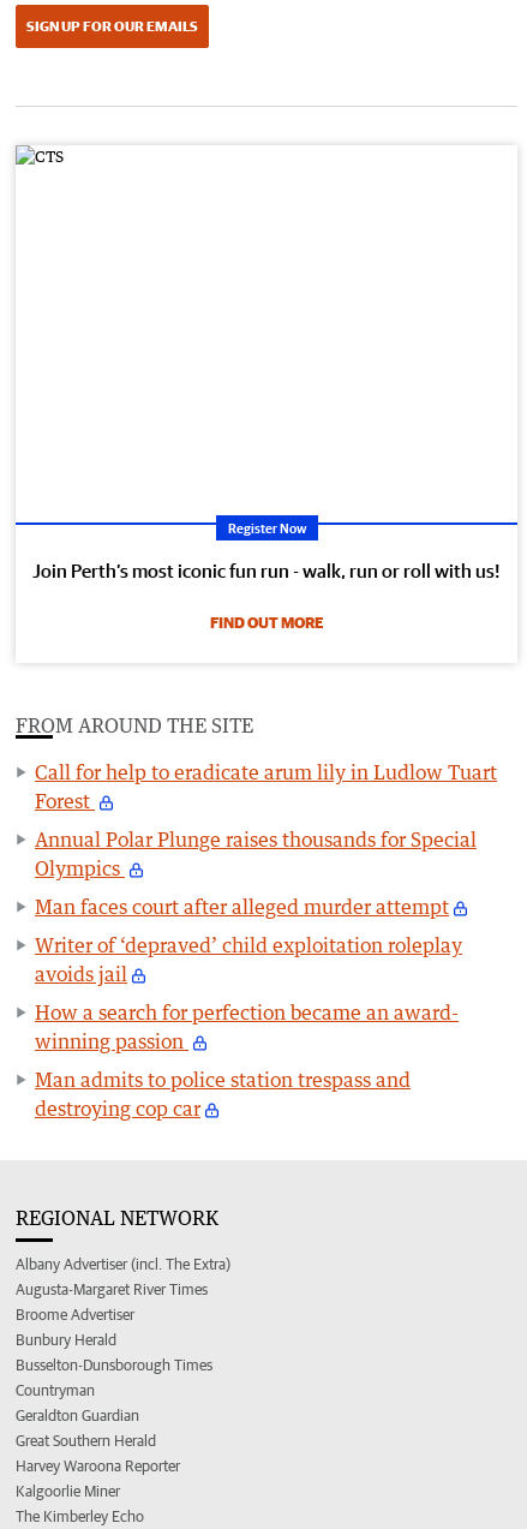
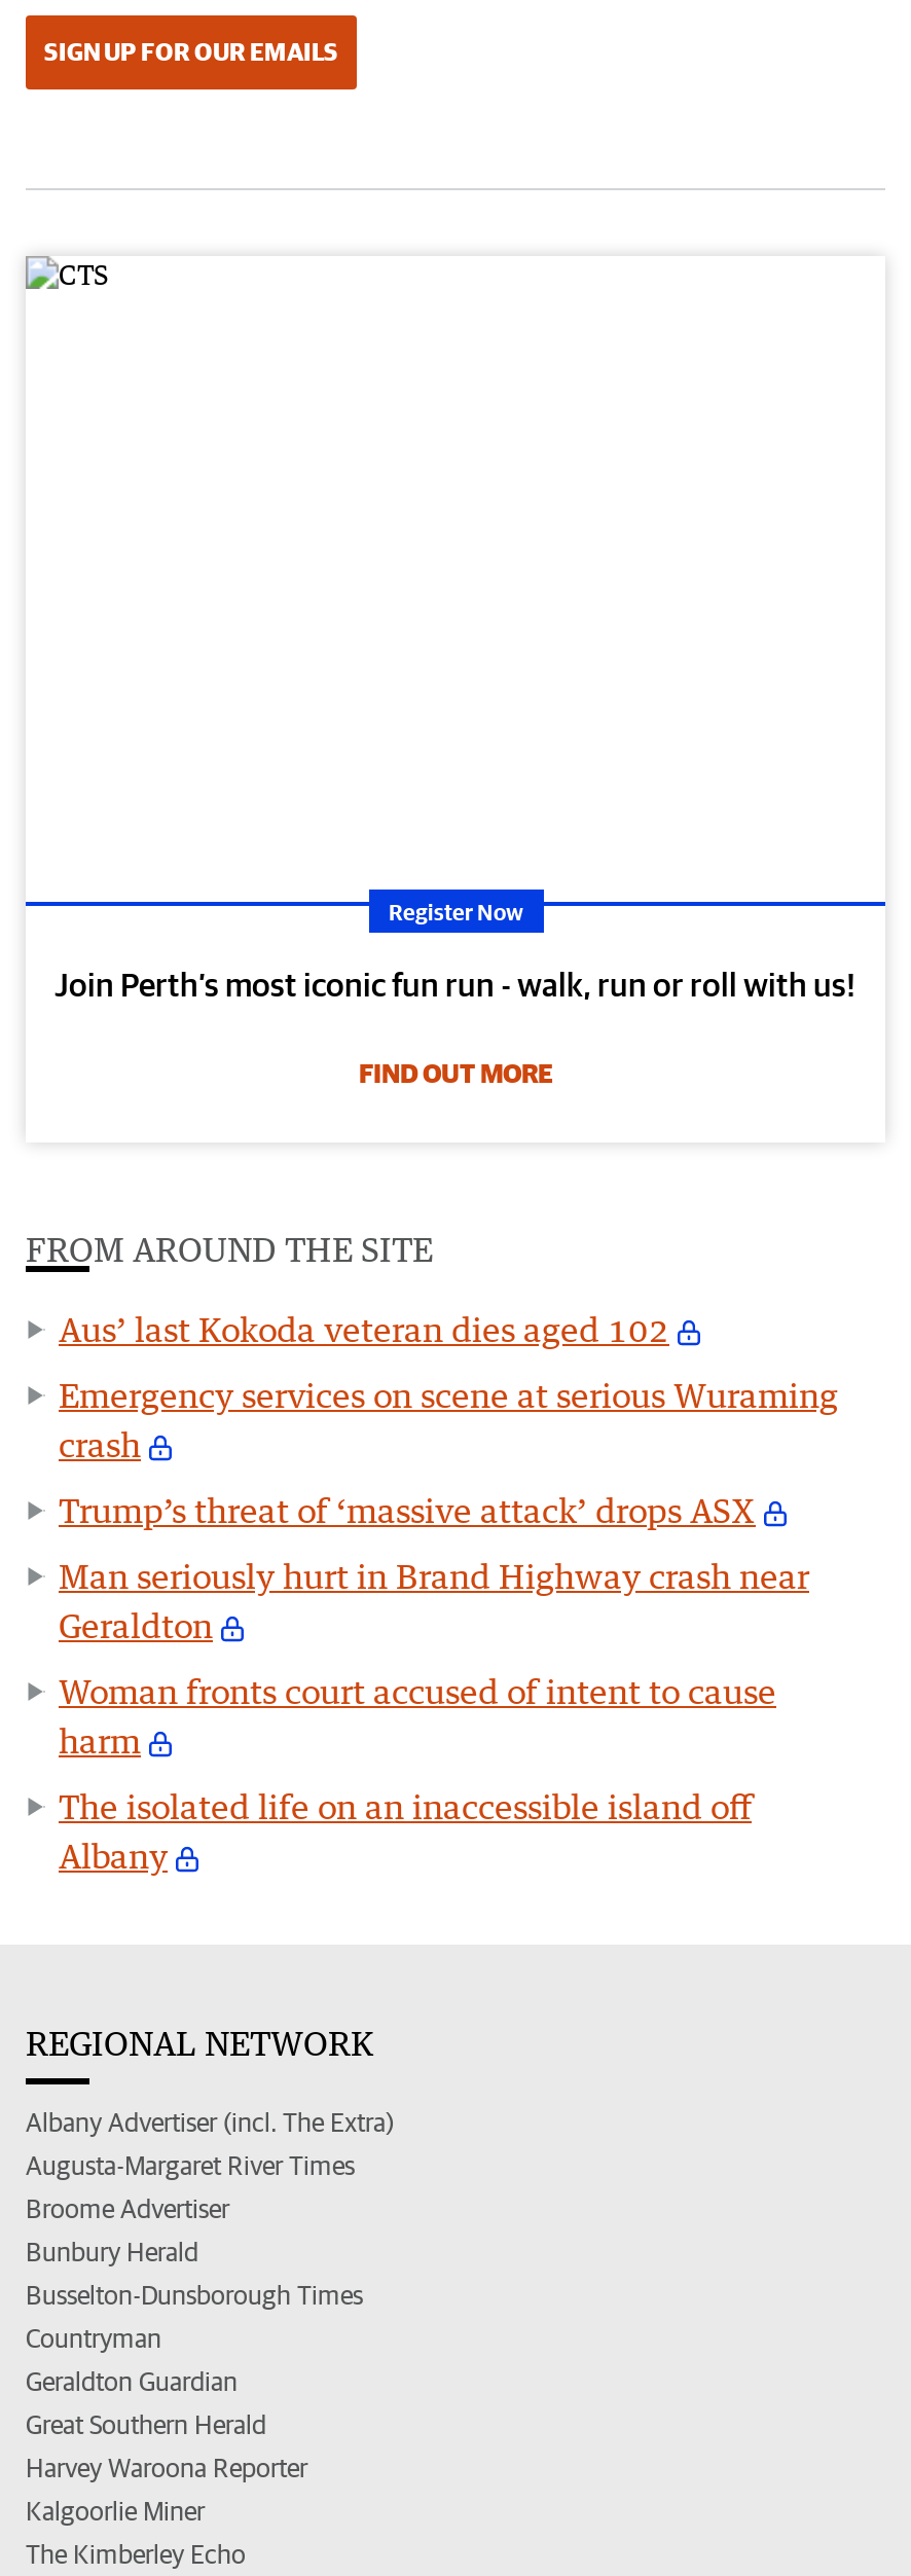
[35,760,497,813] Call for help to eradicate arum lily in Ludlow Tuart | Forest -> [59,1308,669,1349] Aus’ last Kokoda veteran dies aged 102
[35,827,477,880] Annual Polar Plunge raises thousands for Special | Olympics -> [59,1374,838,1464] Emergency services on scene at serious Wuraming | crash
[35,894,449,918] Man faces court after alleged murder attempt -> [59,1489,756,1530] Trump’s threat of ‘massive attack’ drops ASX
[35,933,462,986] Writer of ‘depraved’ child exploitation roleplay | avoids jail -> [59,1555,809,1645] Man seriously hurt in Brand Highway crash near | Geraldton
[35,1000,459,1053] How a search for perfection became an award- | winning passion -> [59,1670,776,1761] Woman fronts court accused of intent to cause | harm
[35,1067,411,1120] Man admits to police station trespass and | destroying cop car -> [59,1785,752,1876] The isolated life on an inaccessible island off | Albany

